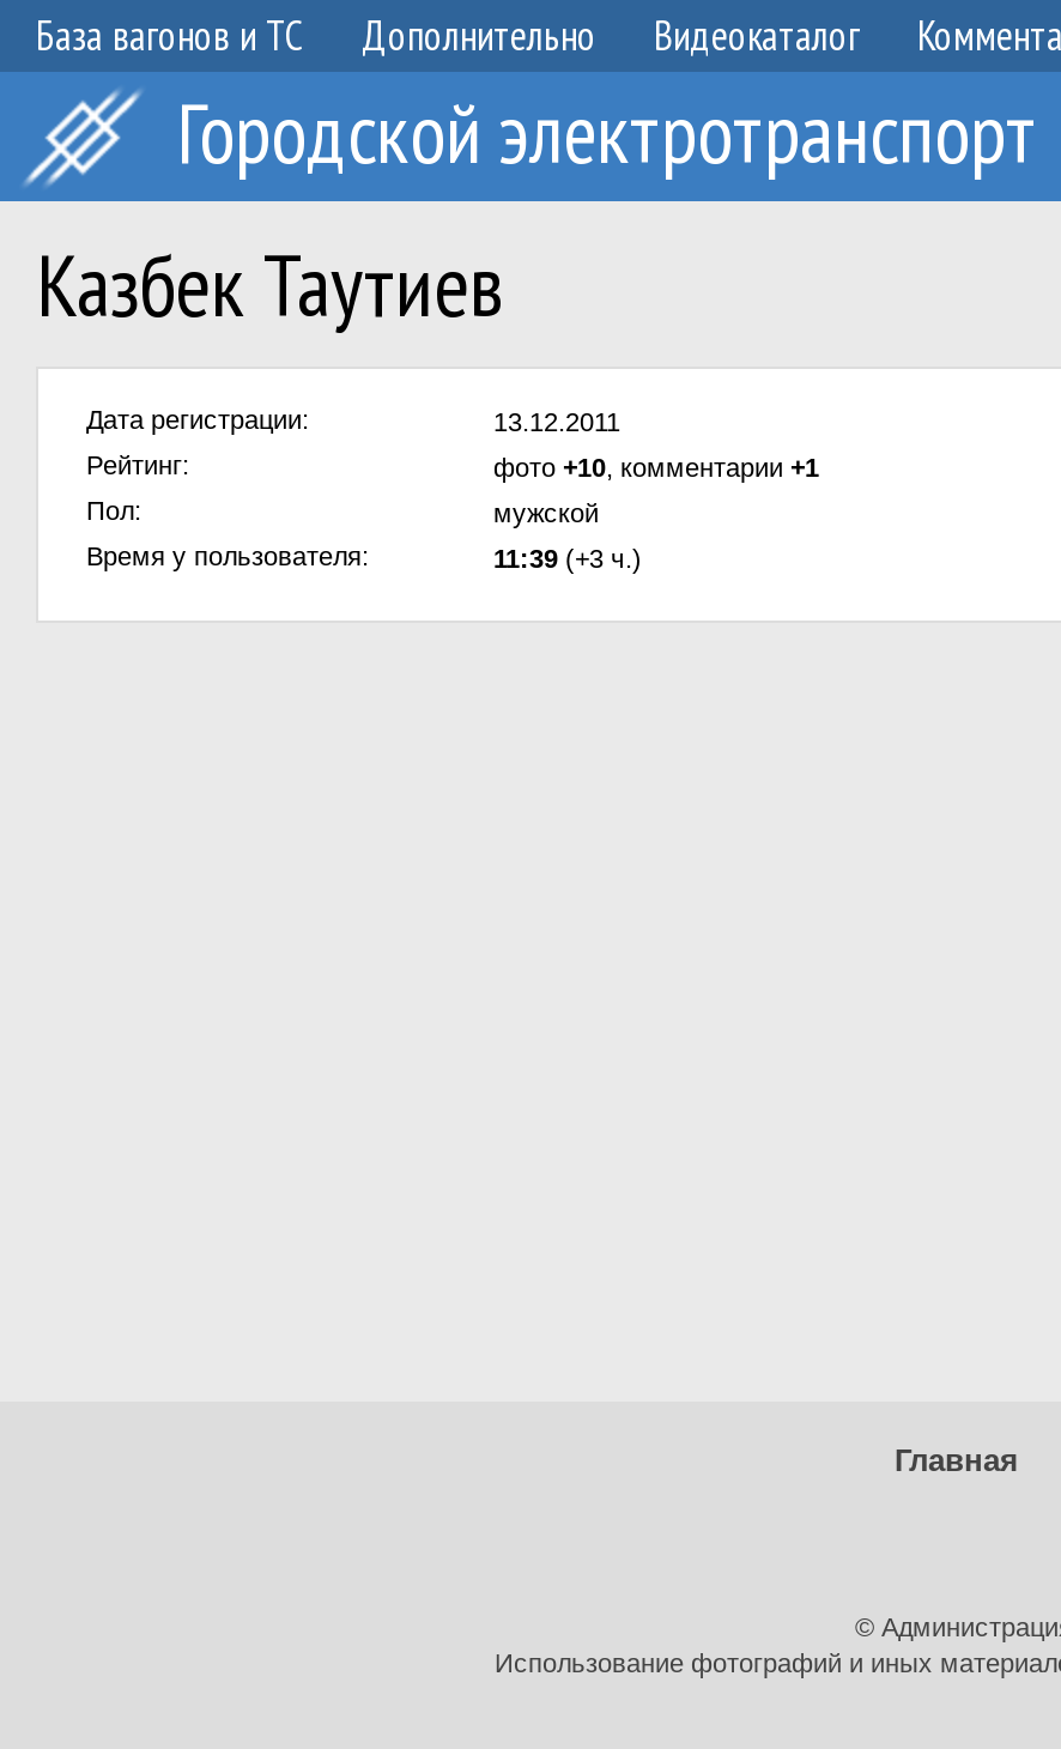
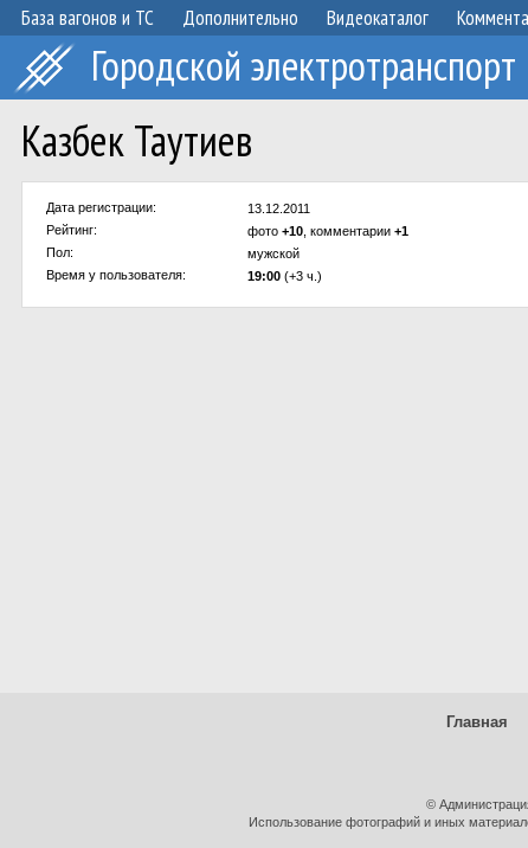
[493,544,642,573] 11:39 (+3 ч.) -> [247,269,322,283] 19:00 (+3 ч.)

